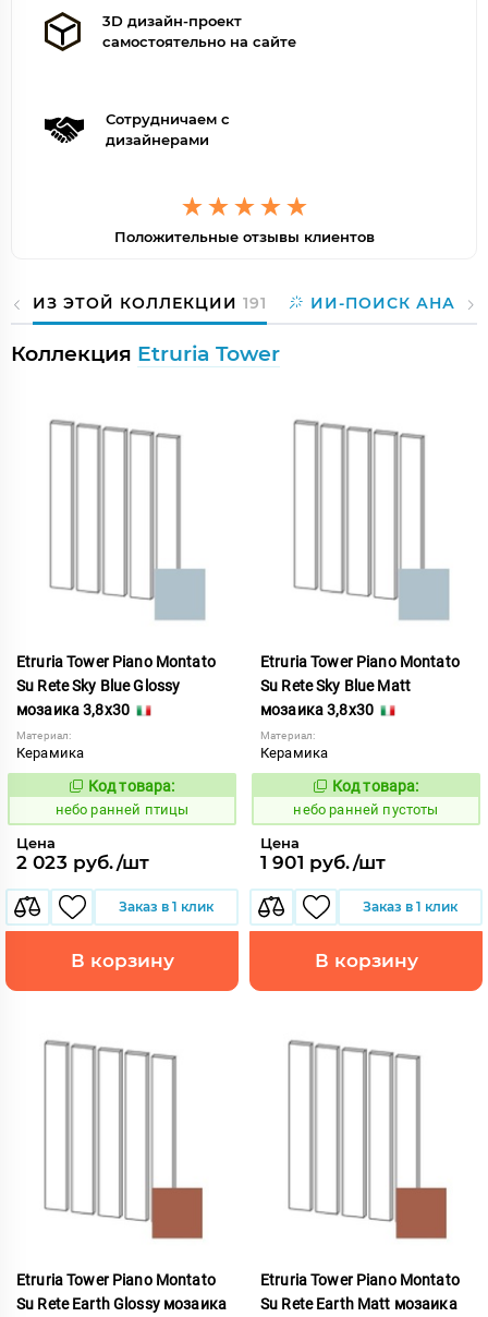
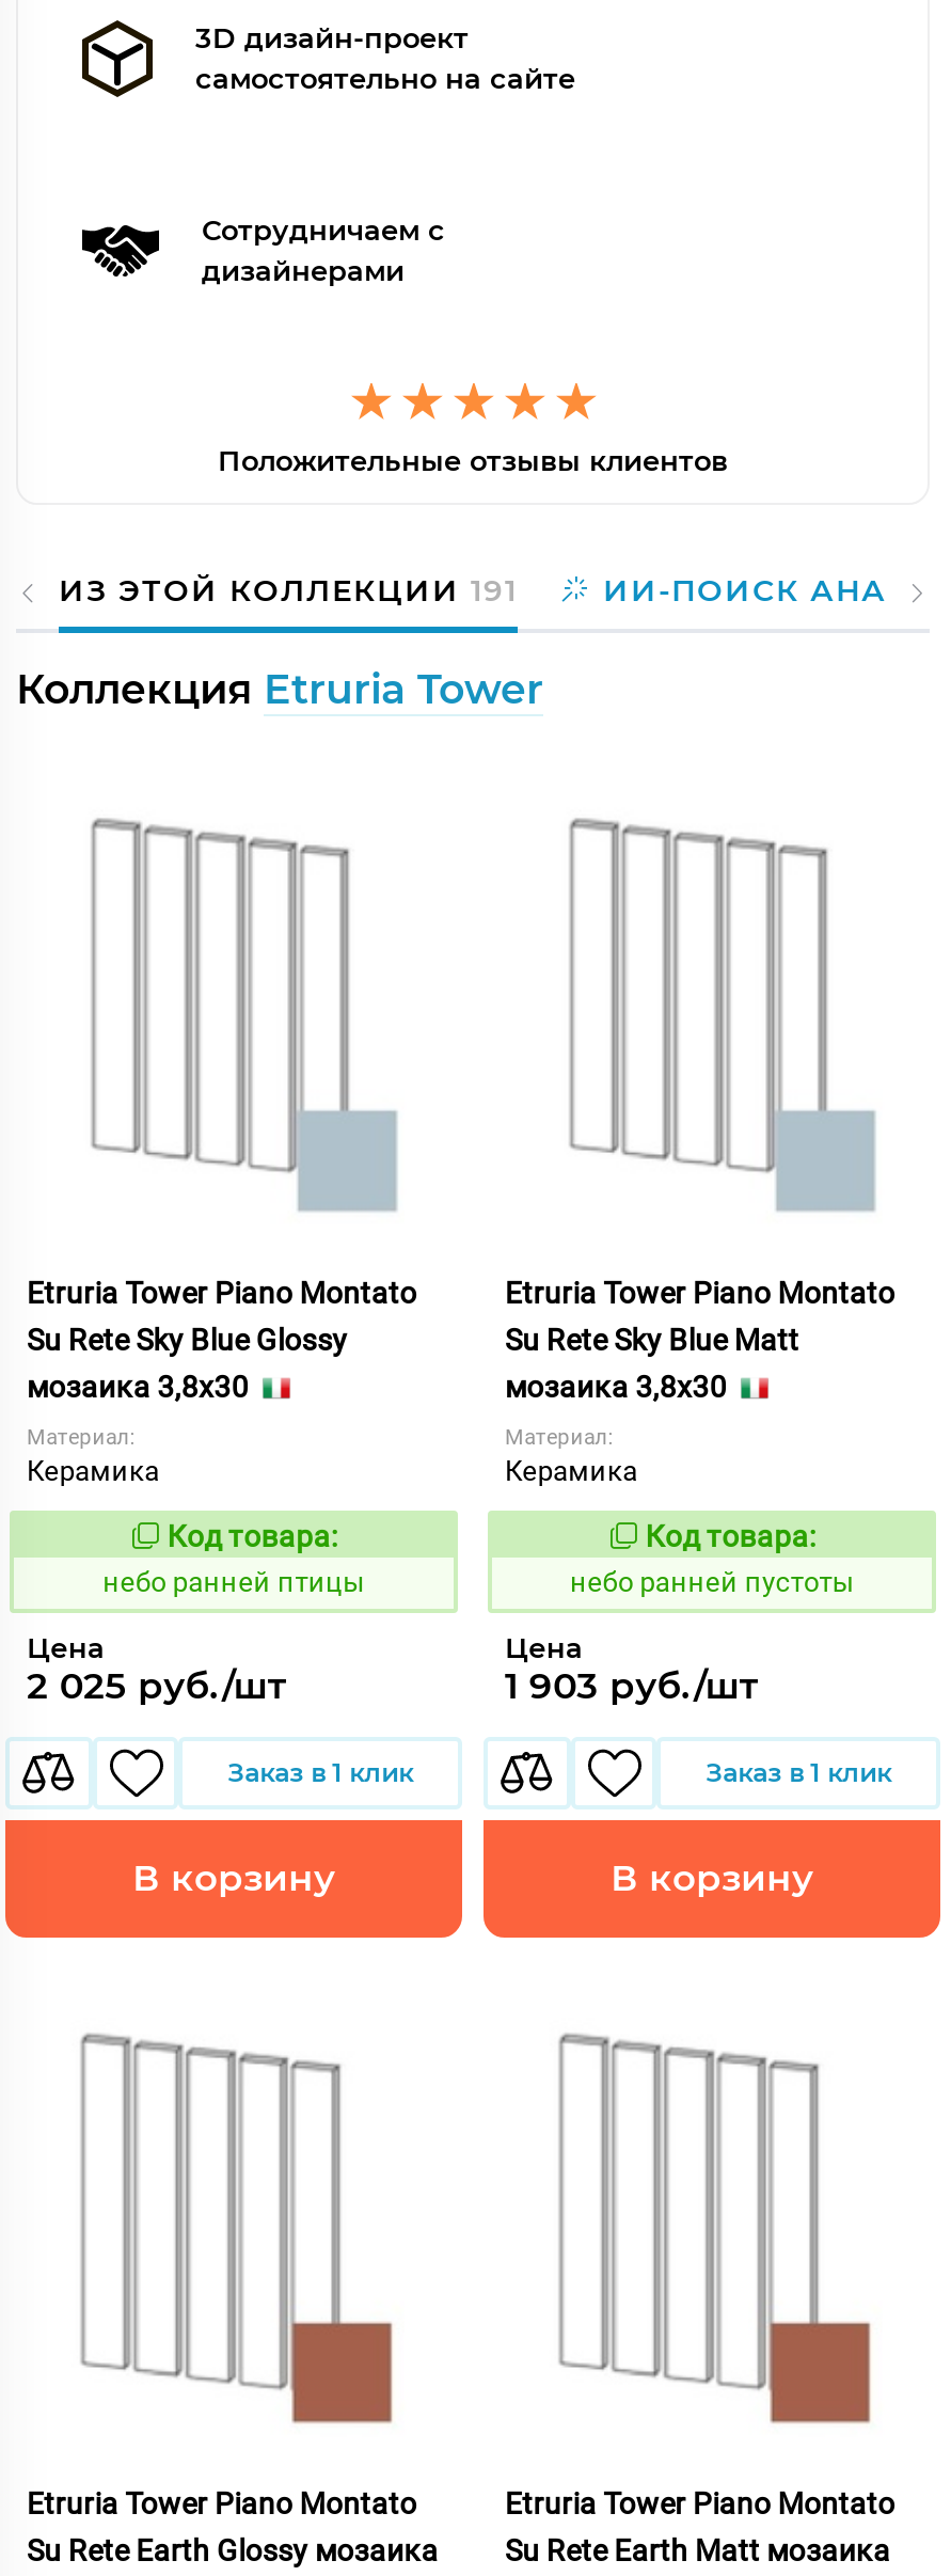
[16,851,149,873] 2 023 руб./шт -> [27,1664,287,1707] 2 025 руб./шт
[260,851,386,873] 1 901 руб./шт -> [505,1664,759,1707] 1 903 руб./шт

